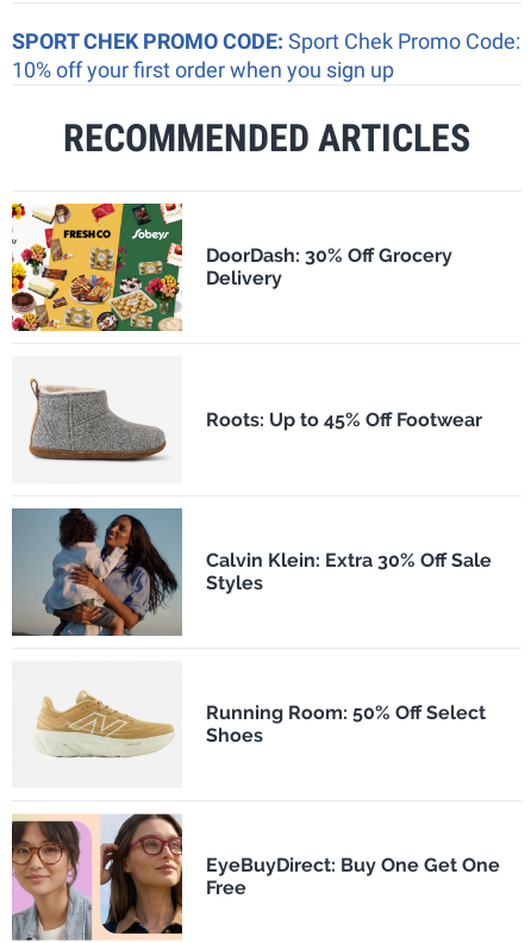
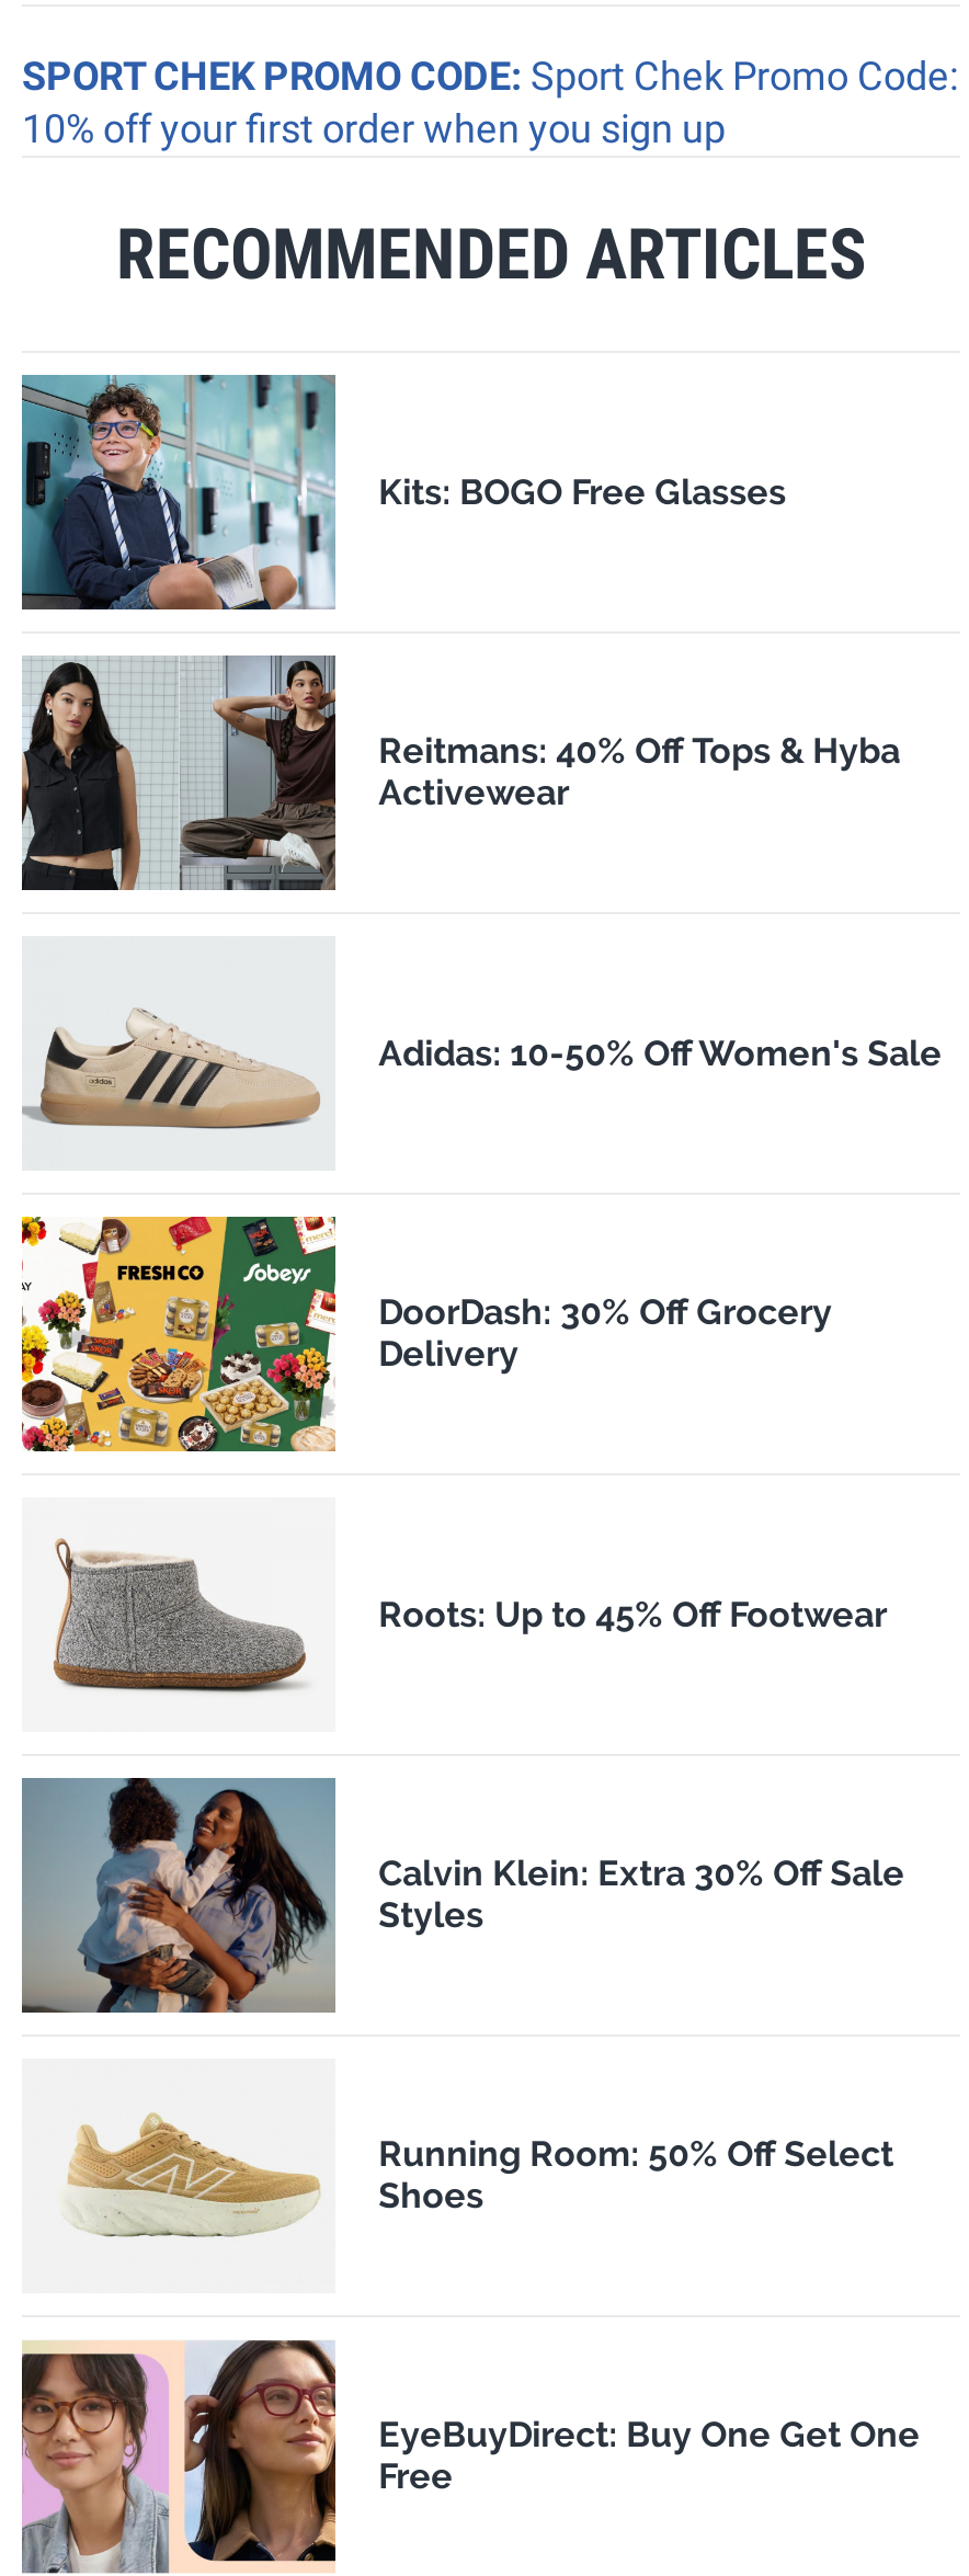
none -> [20,373,786,612] [image] | Kits: BOGO Free Glasses
none -> [20,653,900,892] [image] | Reitmans: 40% Off Tops & Hyba | Activewear
none -> [24,1006,942,1131] [image] | Adidas: 10-50% Off Women's Sale

